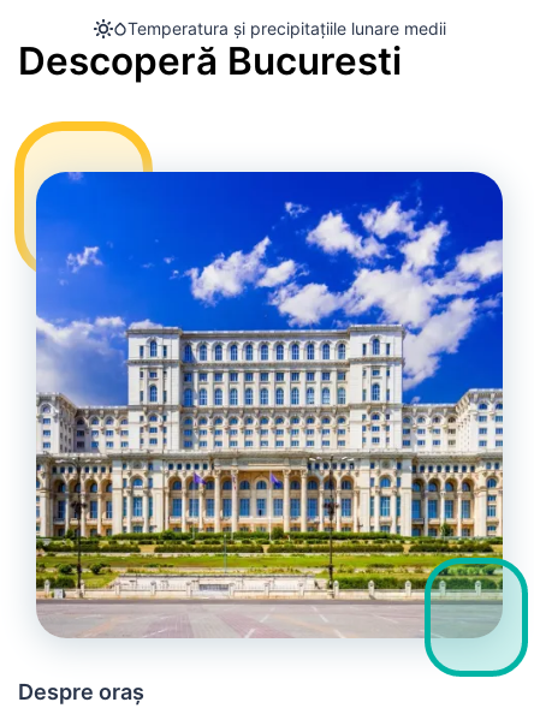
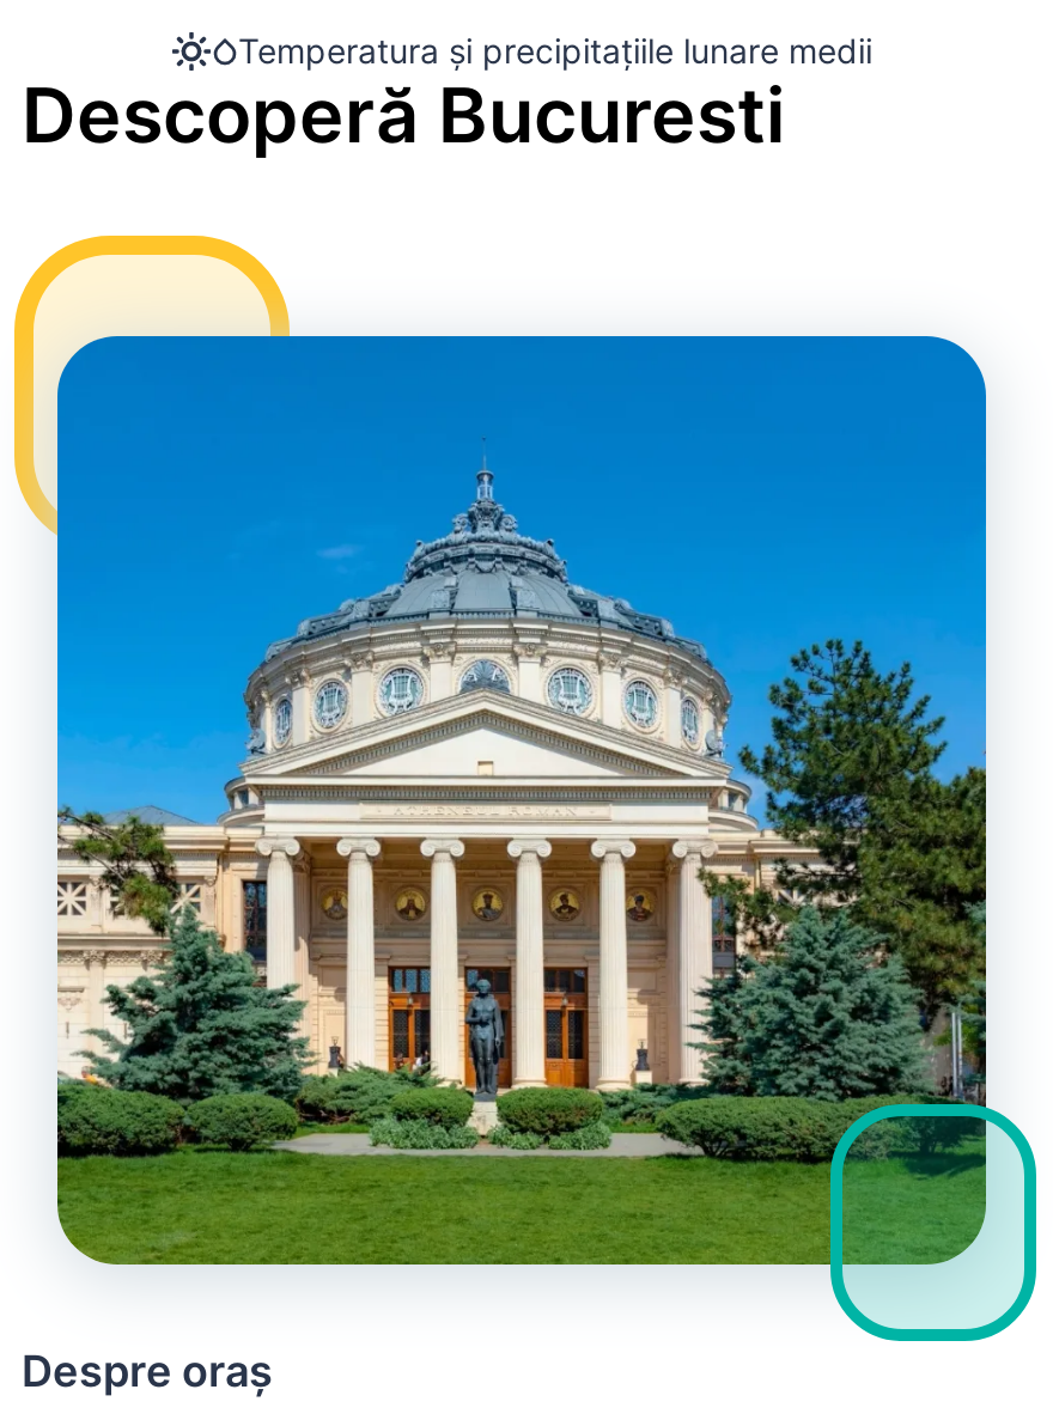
[35,172,504,638] [image] -> [55,336,988,1267] [image]

